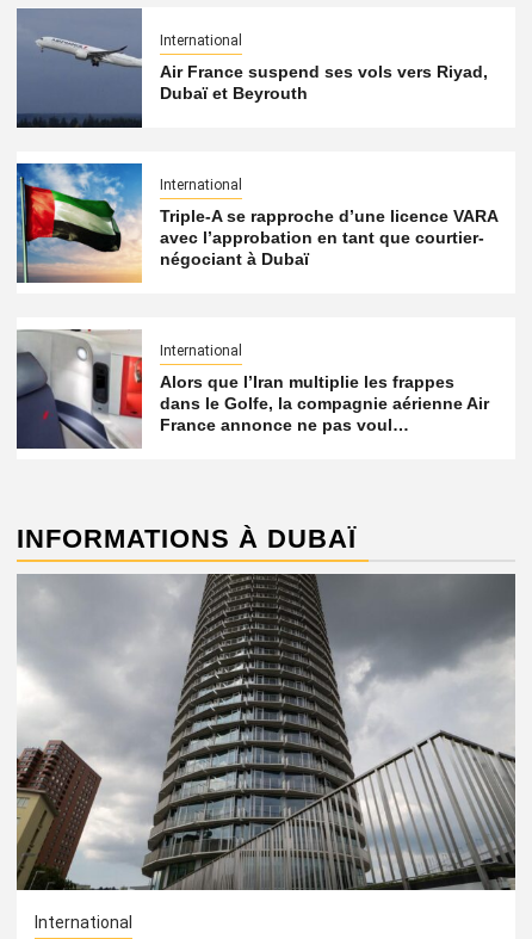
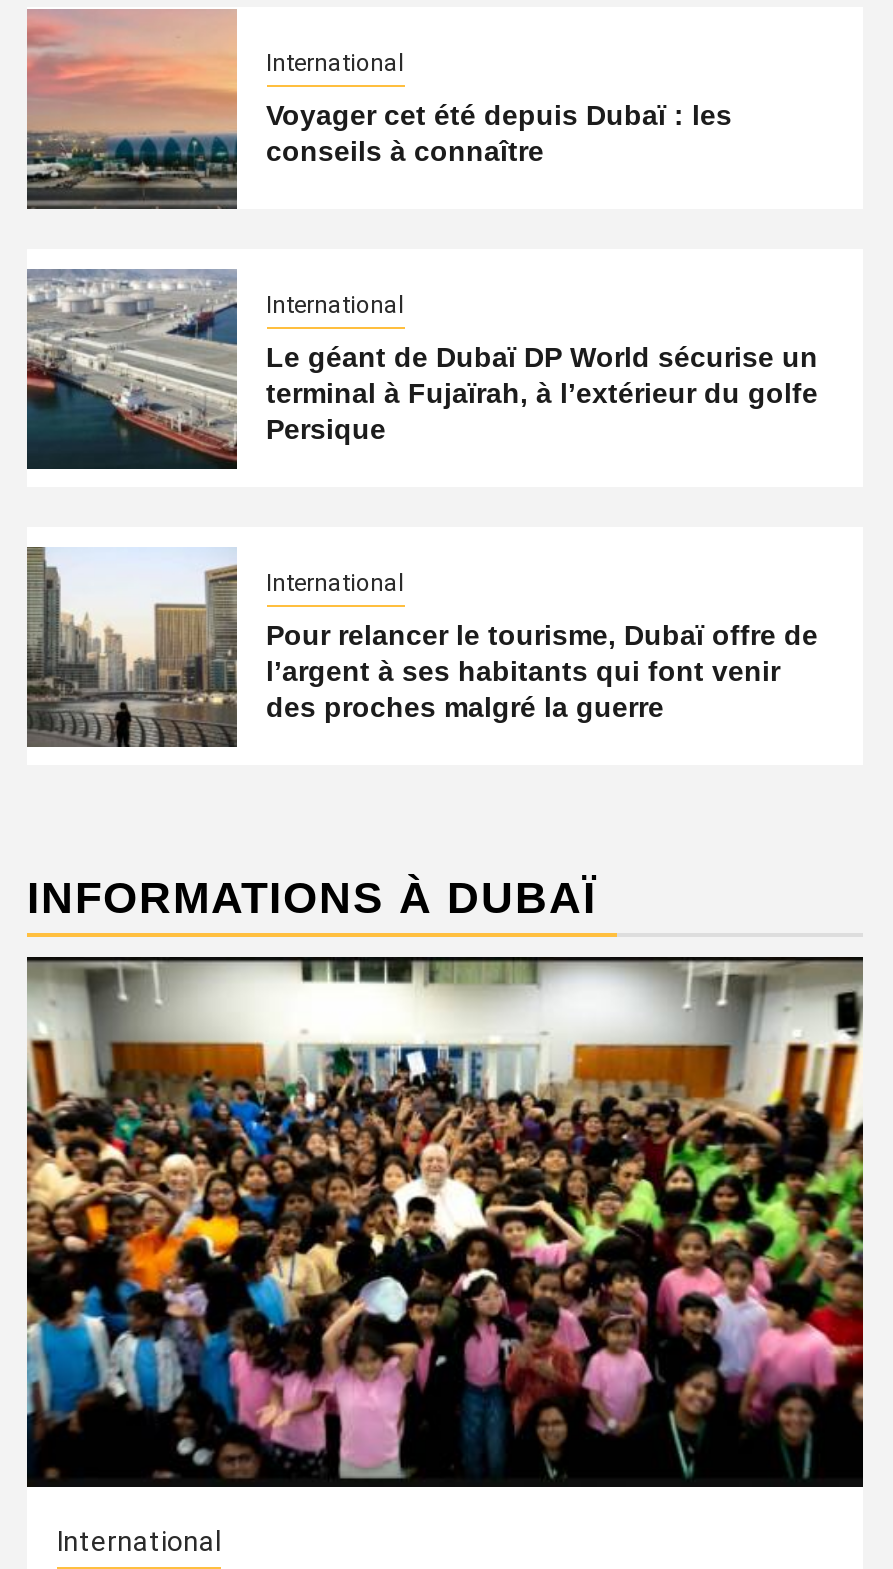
[16,8,487,126] [image] | Air France suspend ses vols vers Riyad, | Dubaï et Beyrouth -> [27,9,732,209] [image] | Voyager cet été depuis Dubaï : les | conseils à connaître
[16,162,497,284] [image] | Triple-A se rapproche d’une licence VARA | avec l’approbation en tant que courtier- | négociant à Dubaï -> [25,269,818,471] [image] | Le géant de Dubaï DP World sécurise un | terminal à Fujaïrah, à l’extérieur du golfe | Persique
[17,328,488,449] [image] | Alors que l’Iran multiplie les frappes | dans le Golfe, la compagnie aérienne Air | France annonce ne pas voul… -> [27,547,818,747] [image] | Pour relancer le tourisme, Dubaï offre de | l’argent à ses habitants qui font venir | des proches malgré la guerre
[17,573,516,891] [image] -> [25,955,865,1489] [image]

